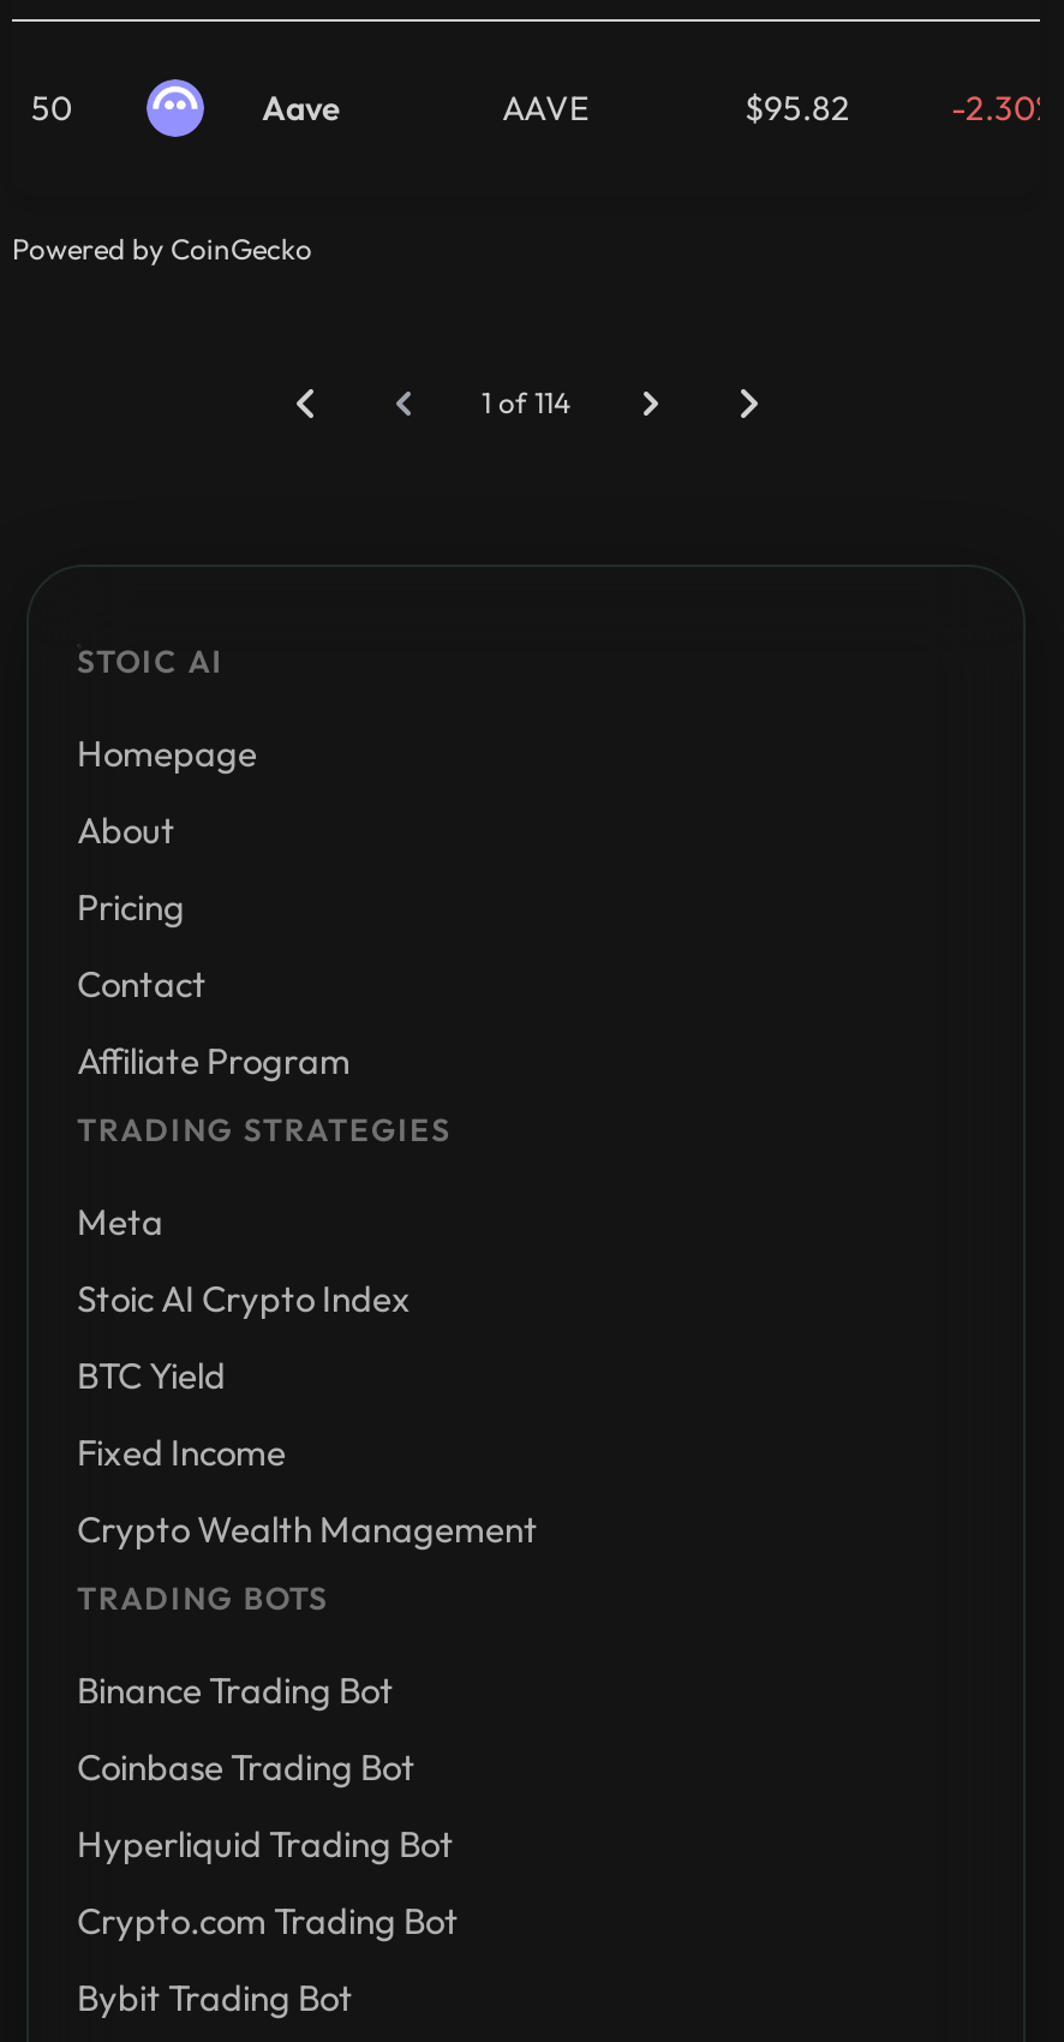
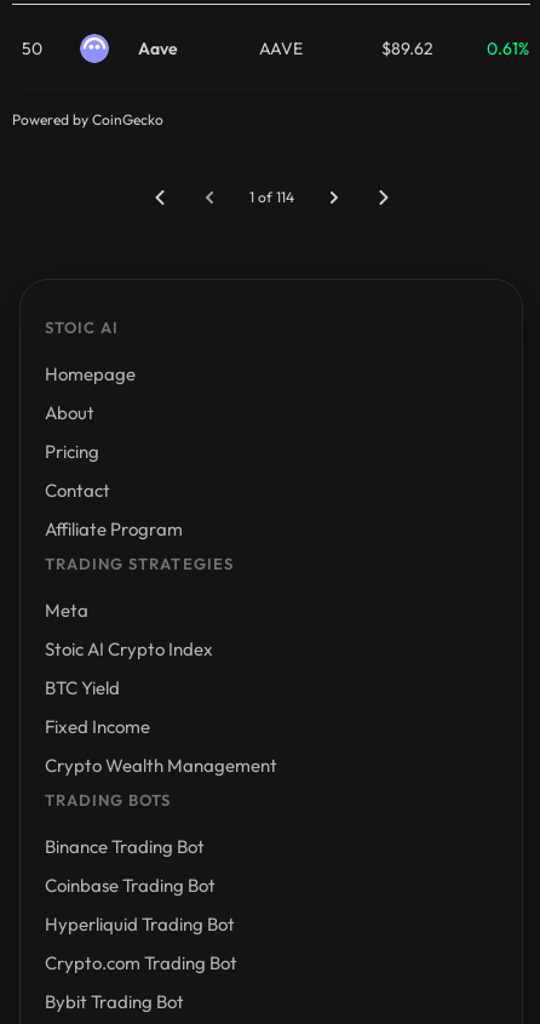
[745,86,850,130] $95.82 -> [381,38,433,59] $89.62
[951,86,1057,130] -2.30% -> [487,38,529,59] 0.61%

